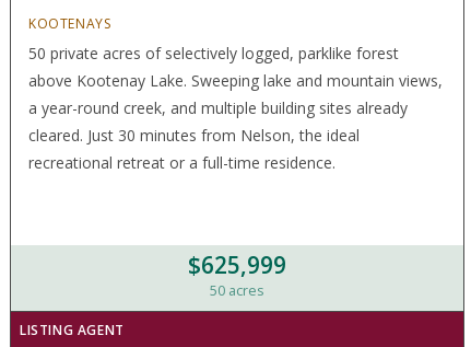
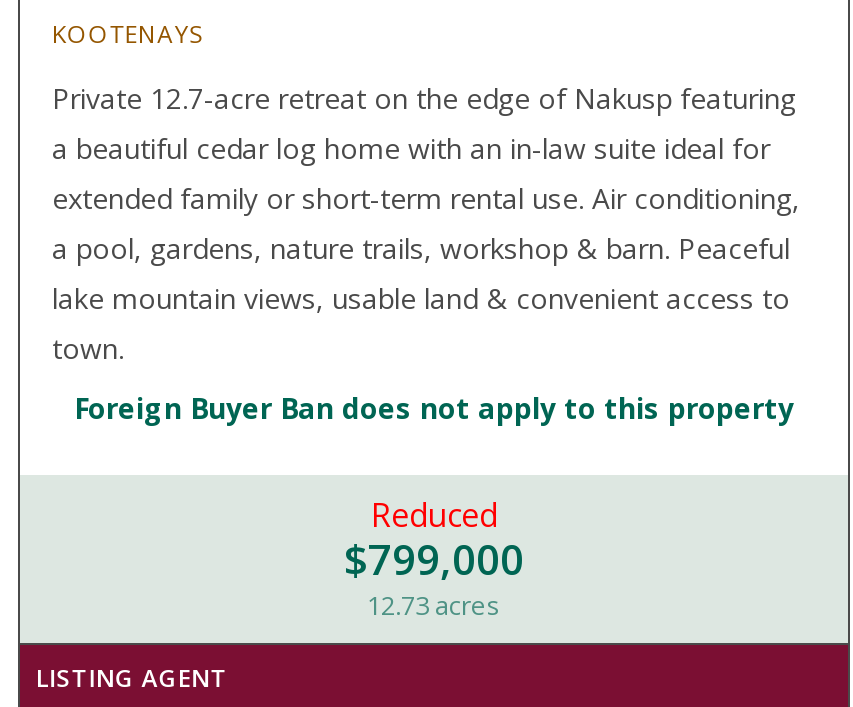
[28,43,443,300] 50 private acres of selectively logged, parklike forest | above Kootenay Lake. Sweeping lake and mountain views, | a year-round creek, and multiple building sites already | cleared. Just 30 minutes from Nelson, the ideal | recreational retreat or a full-time residence. | $625,999 | 50 acres -> [52,79,800,623] Private 12.7-acre retreat on the edge of Nakusp featuring | a beautiful cedar log home with an in-law suite ideal for | extended family or short-term rental use. Air conditioning, | a pool, gardens, nature trails, workshop & barn. Peaceful | lake mountain views, usable land & convenient access to | town. | Foreign Buyer Ban does not apply to this property | Reduced | $799,000 | 12.73 acres

